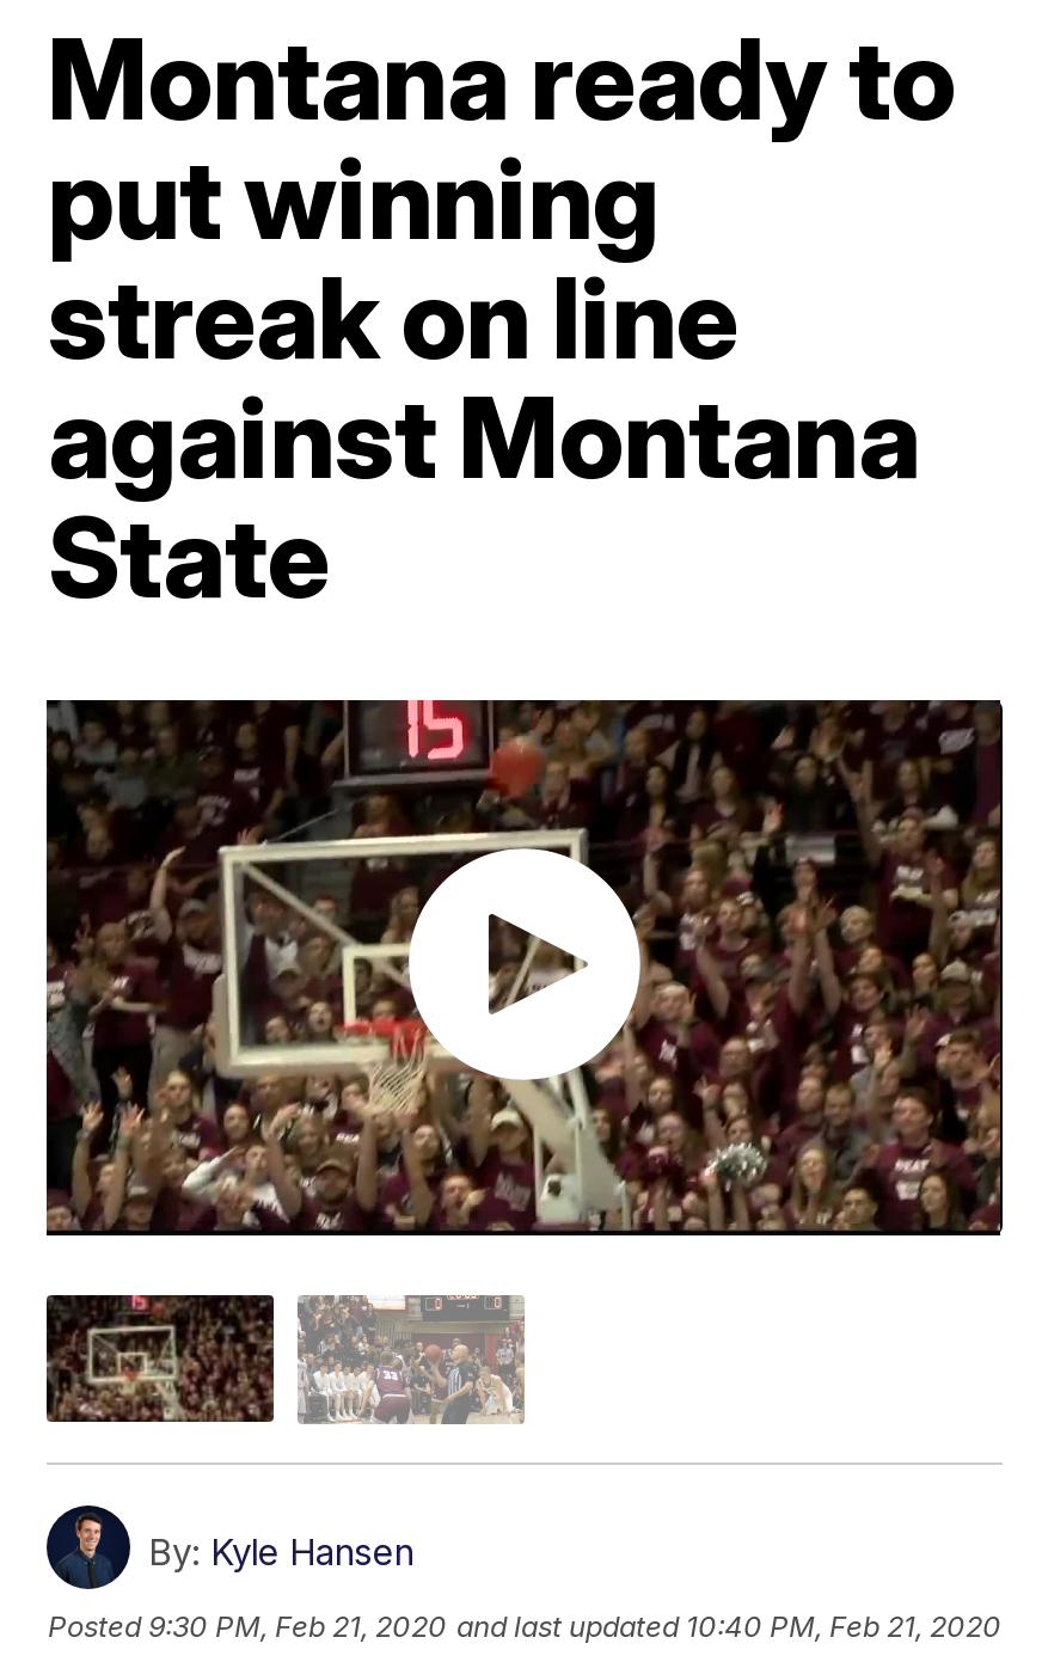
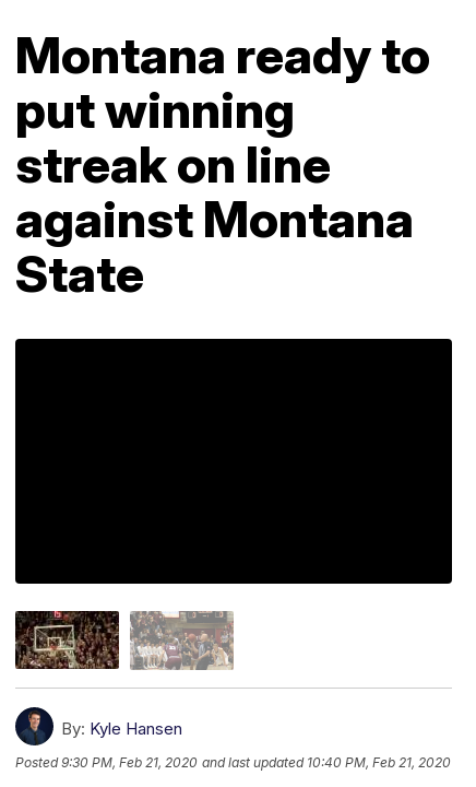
[44,698,1003,1233] [image] -> none

